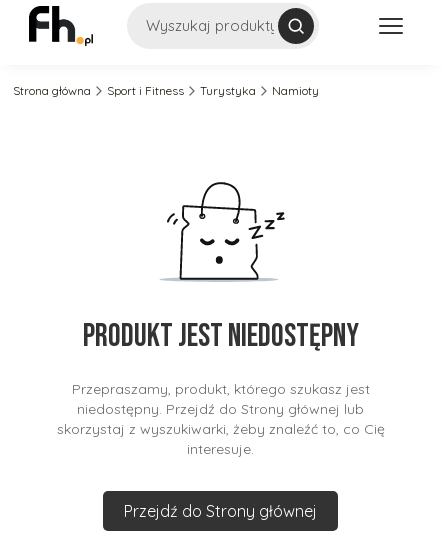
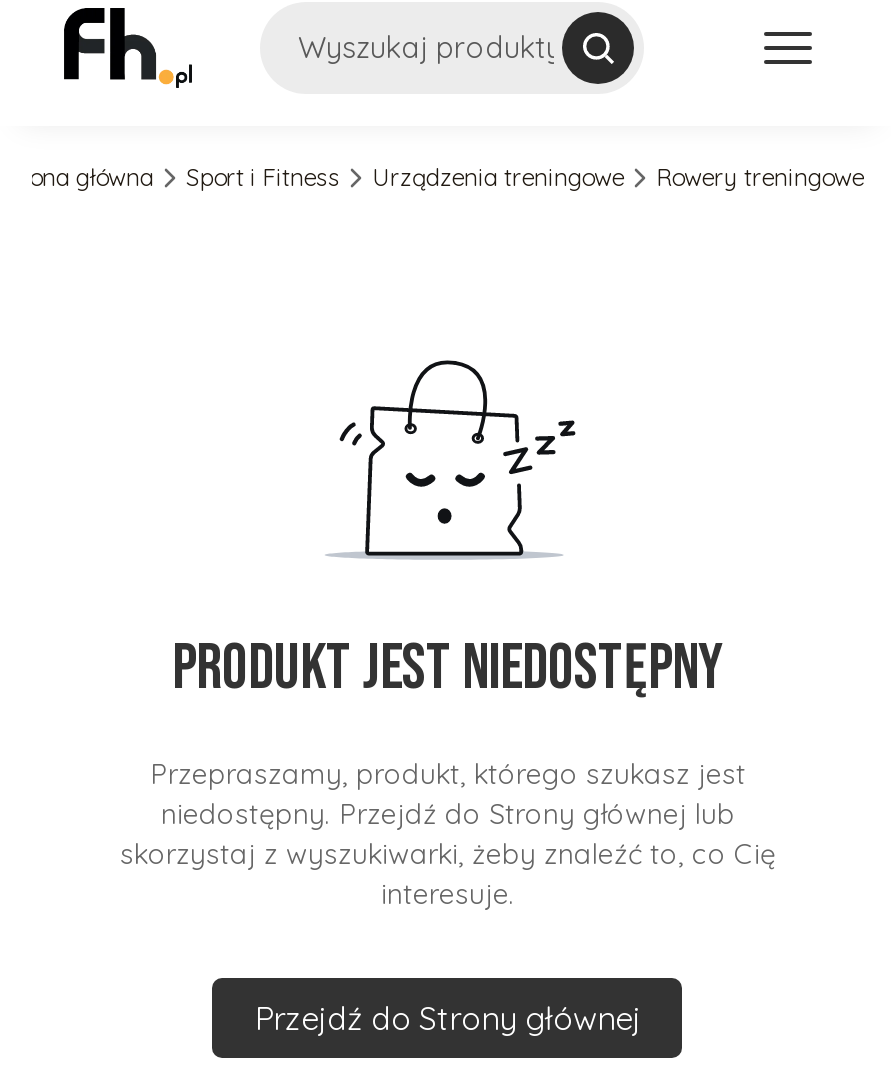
[200,83,319,98] Turystyka | Namioty -> [372,162,864,192] Urządzenia treningowe | Rowery treningowe

